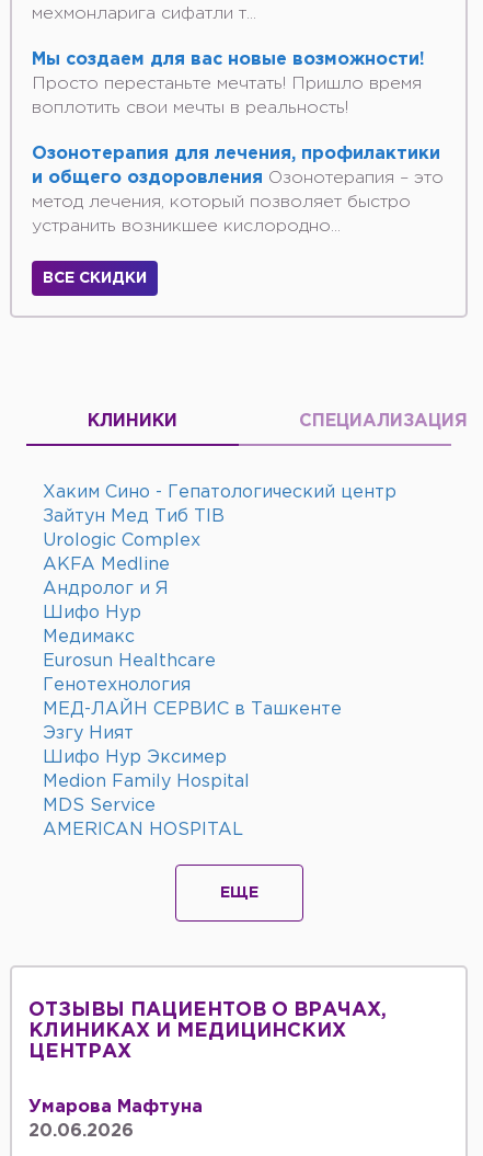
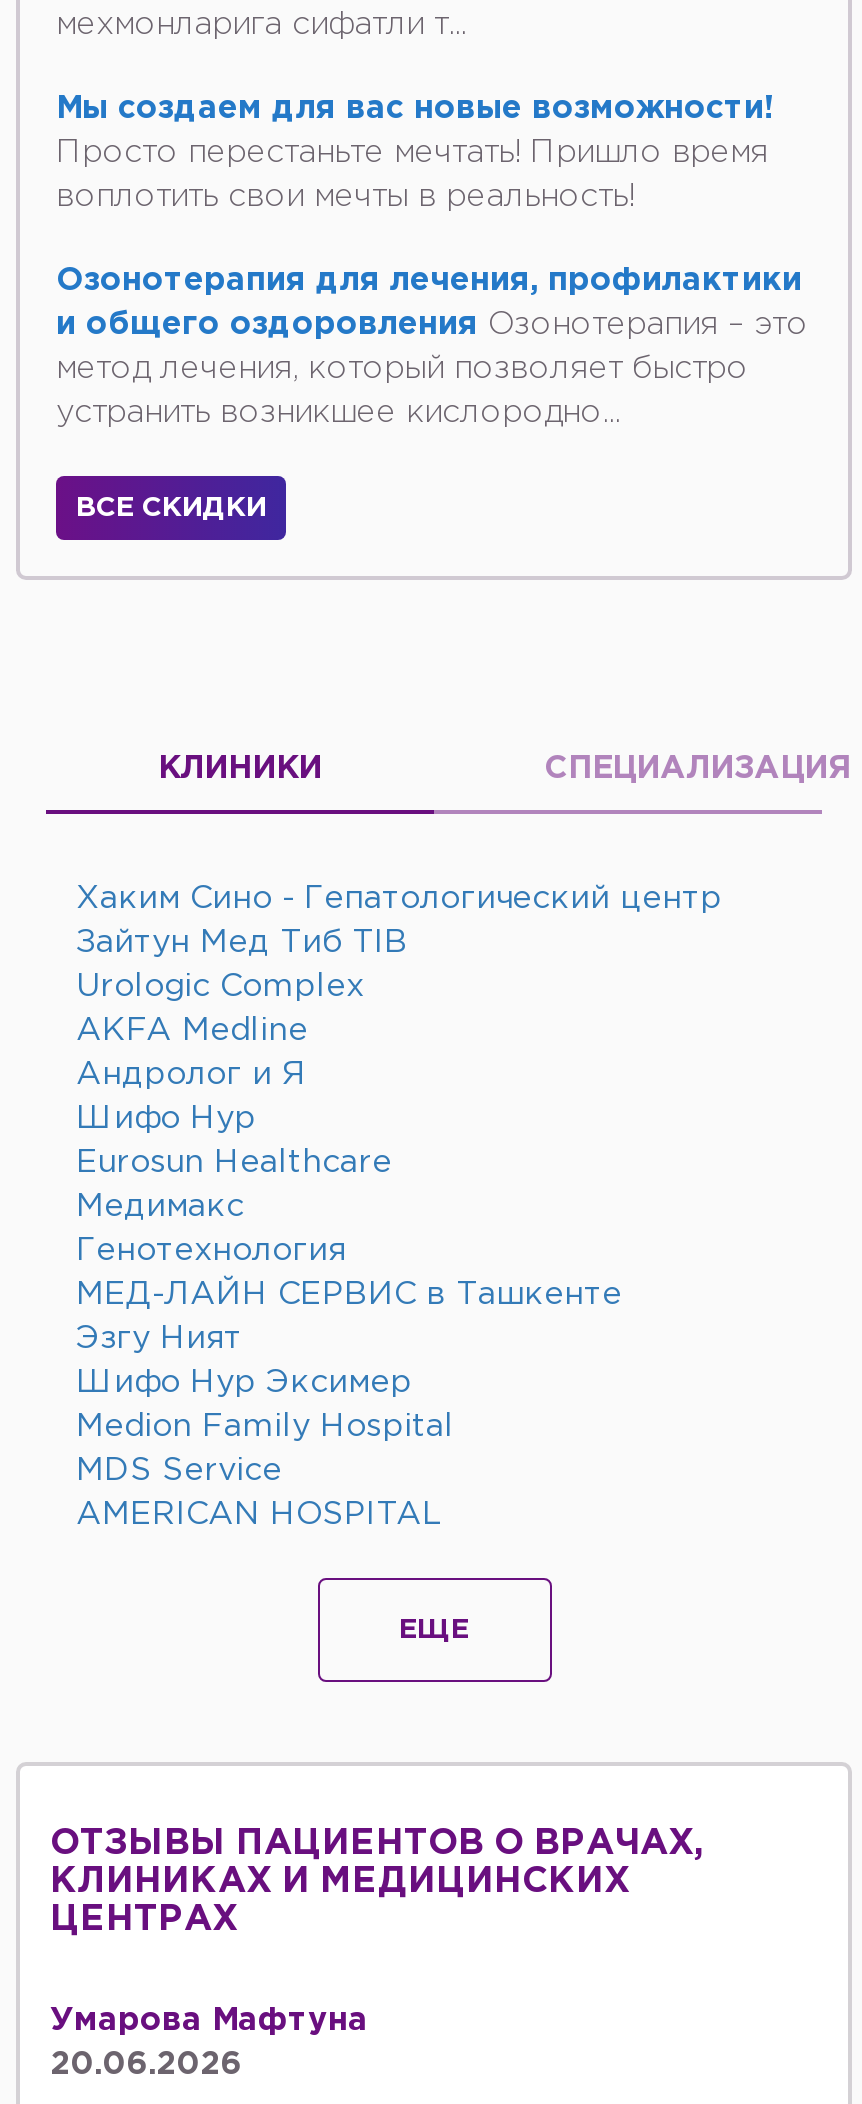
moved [43,629,135,645] -> [76,1192,244,1222]: Медимакс
moved [43,653,216,669] -> [76,1148,392,1178]: Eurosun Healthcare

